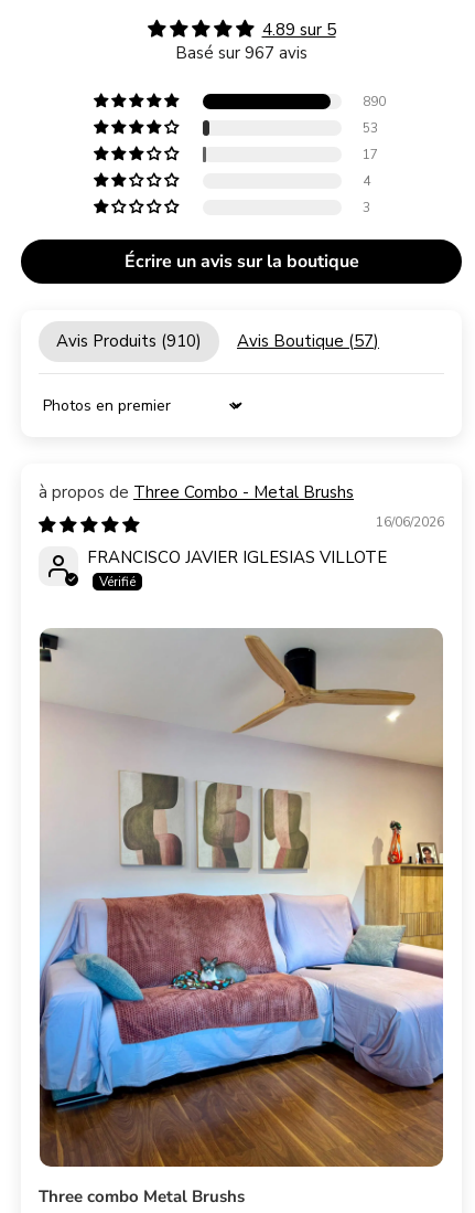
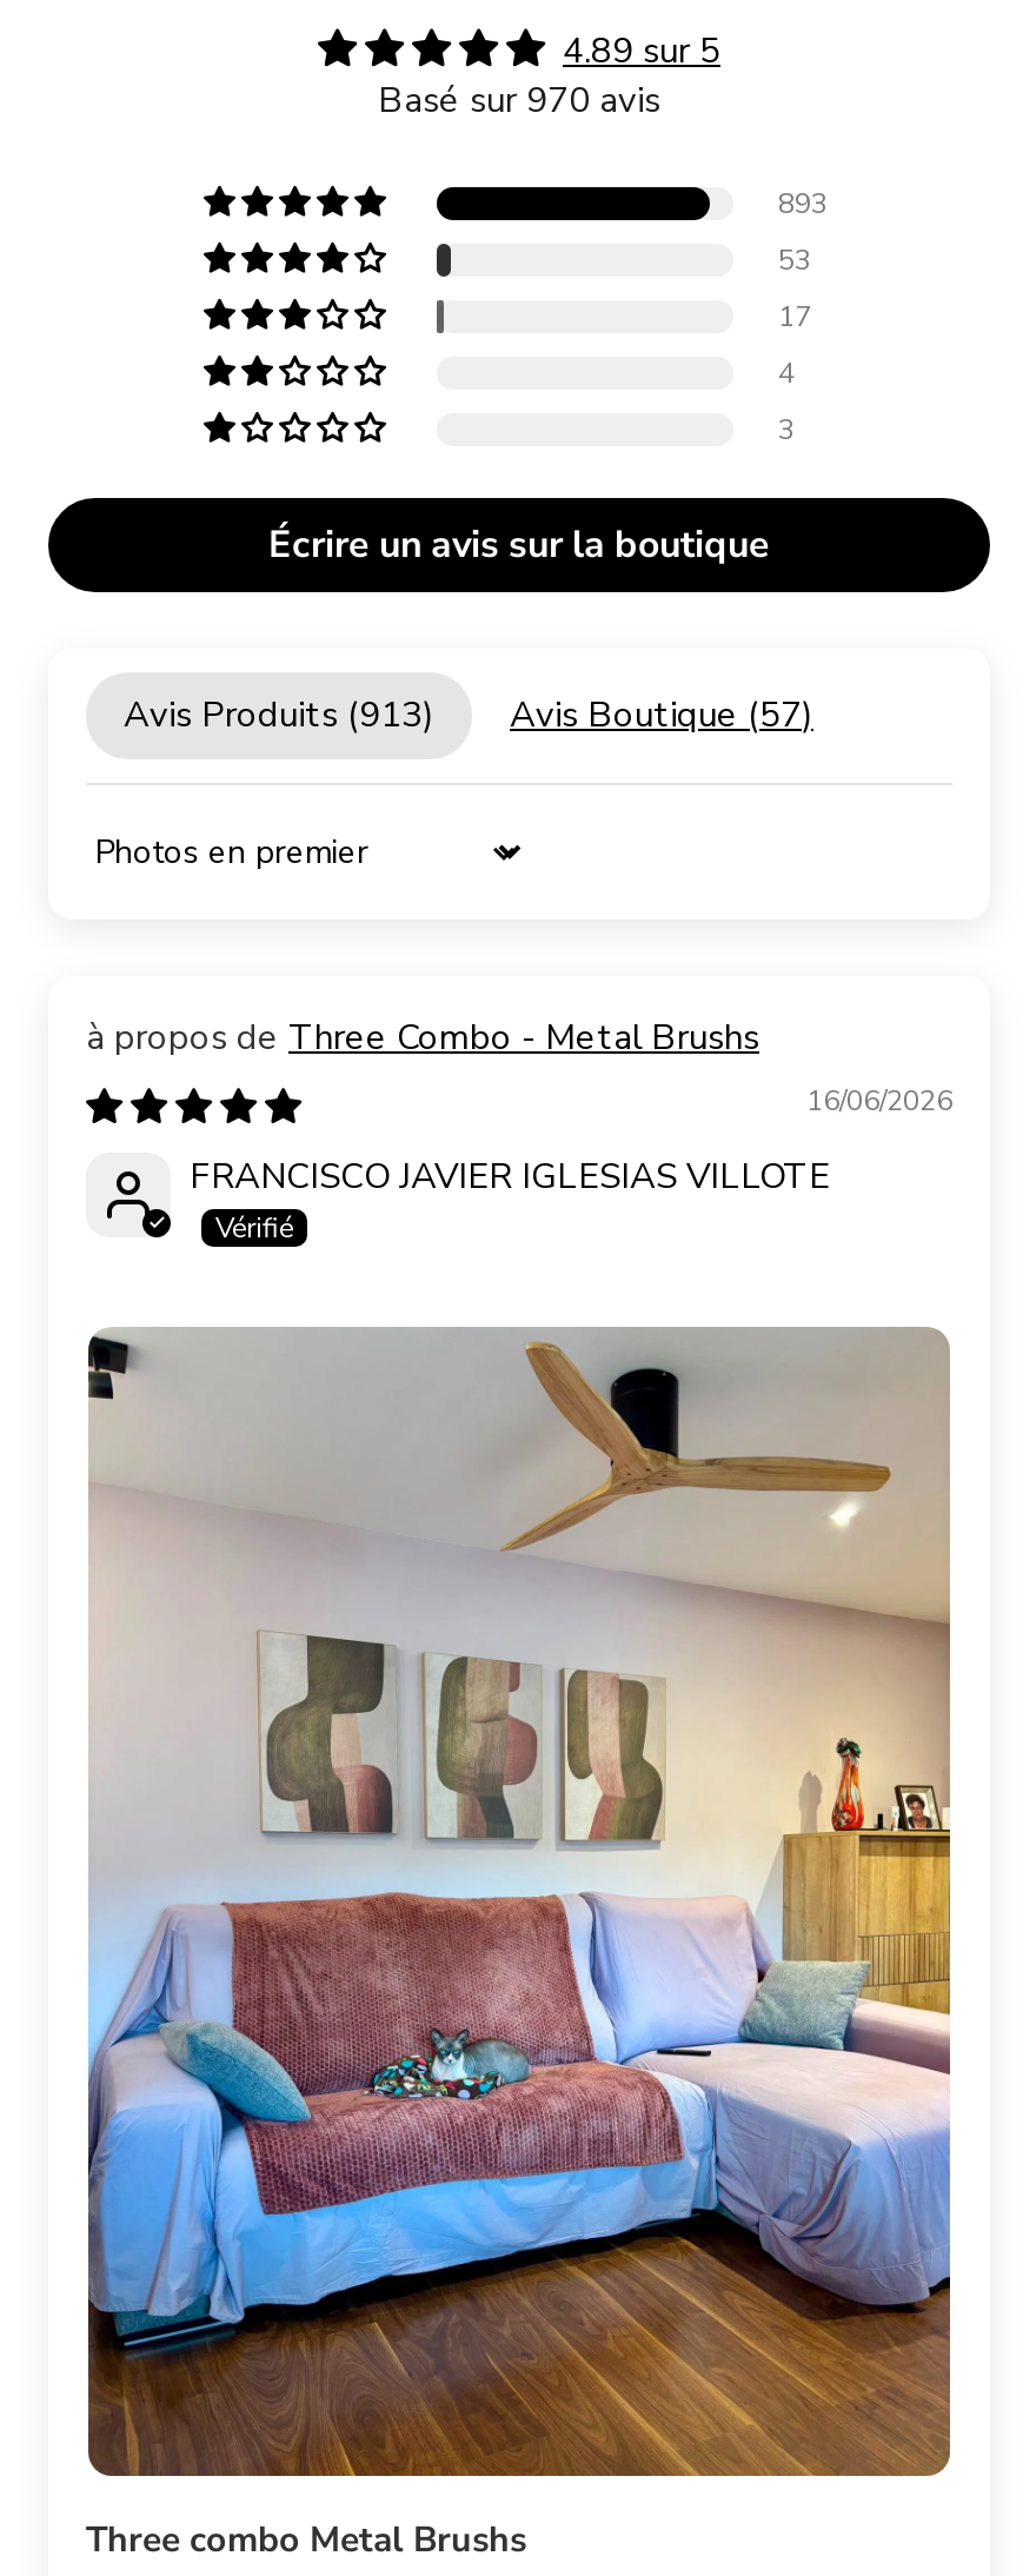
[175,42,307,64] Basé sur 967 avis -> [378,78,660,125] Basé sur 970 avis
[363,93,386,110] 890 -> [778,186,828,224] 893
[56,330,202,352] Avis Produits (910) -> [124,692,434,739] Avis Produits (913)

